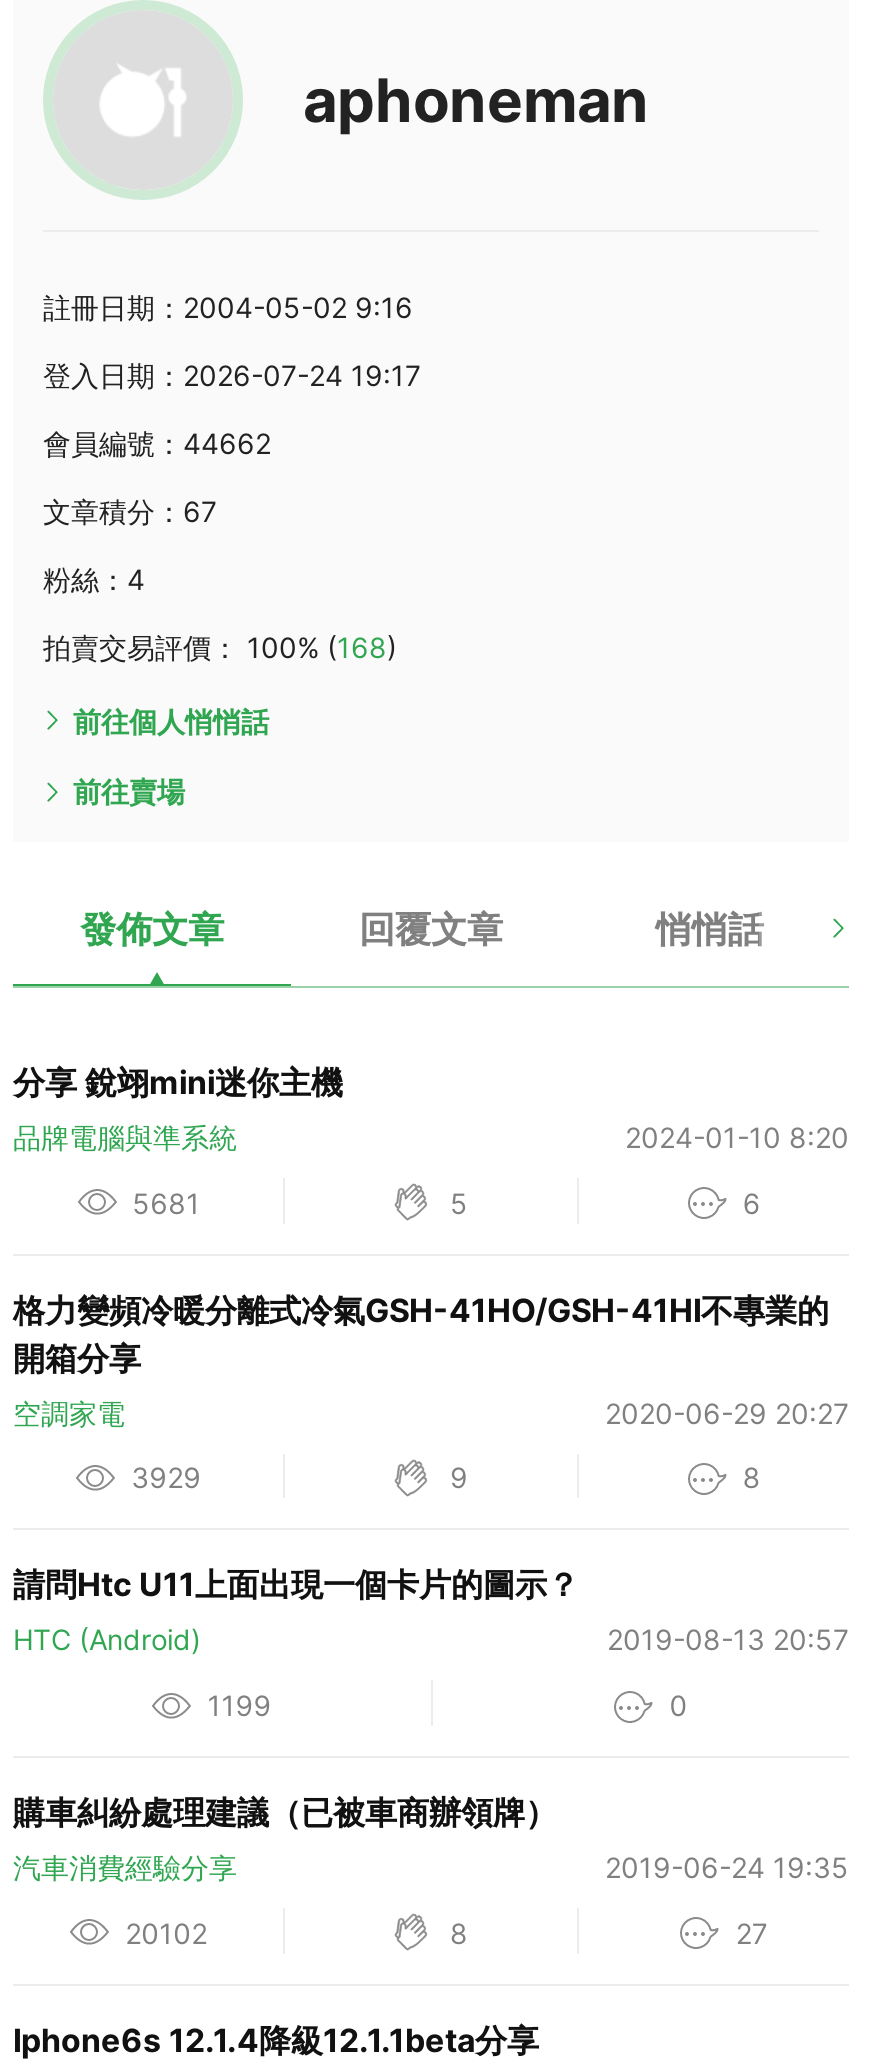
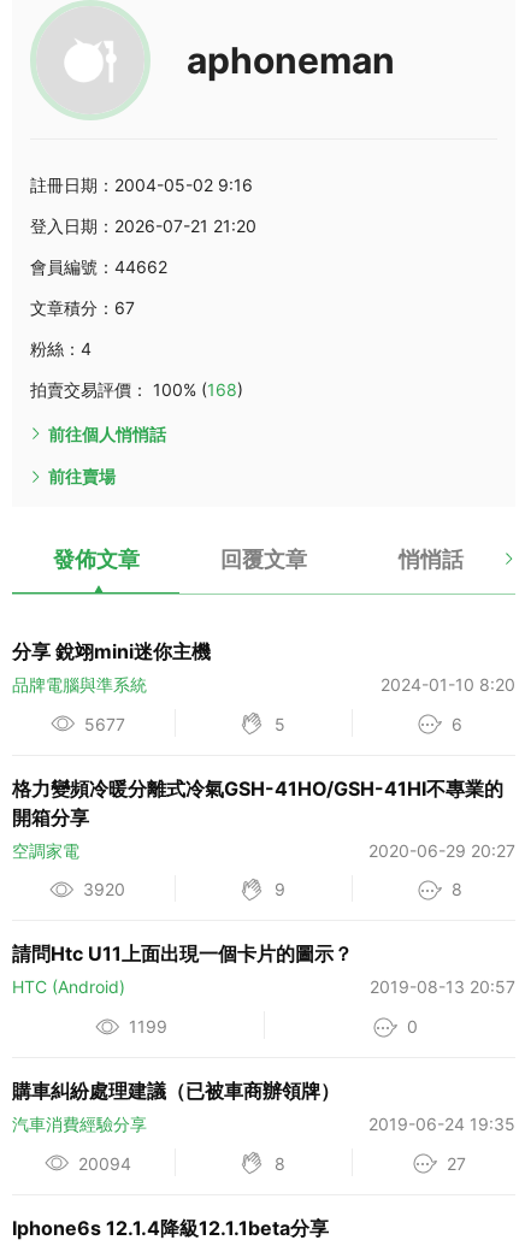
[43,358,421,392] 登入日期：2026-07-24 19:17 -> [30,215,256,236] 登入日期：2026-07-21 21:20
[132,1186,200,1220] 5681 -> [84,714,125,734] 5677
[131,1461,201,1495] 3929 -> [83,879,125,900] 3920
[125,1916,207,1950] 20102 -> [78,1153,131,1174] 20094

